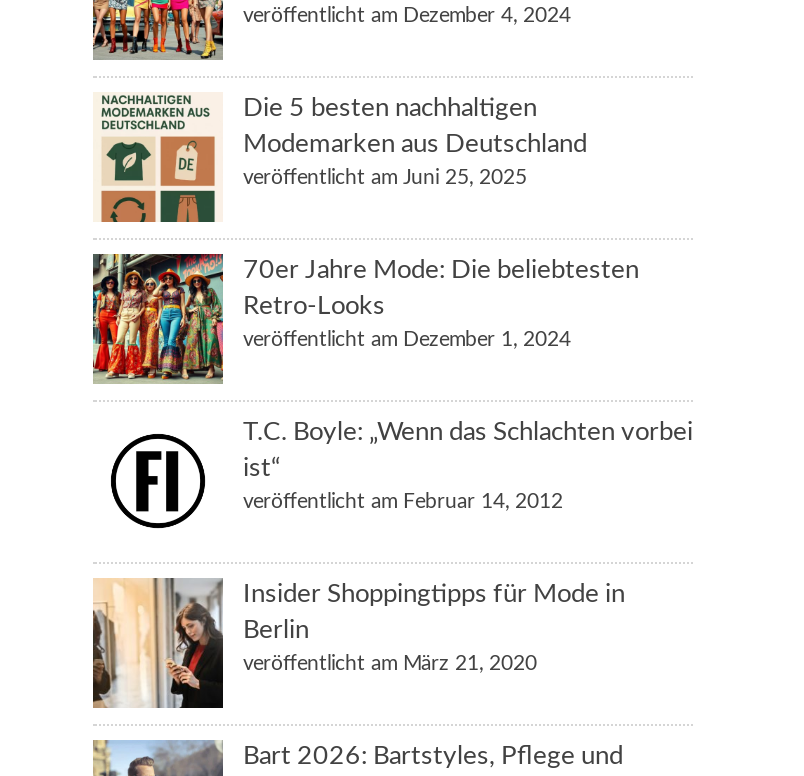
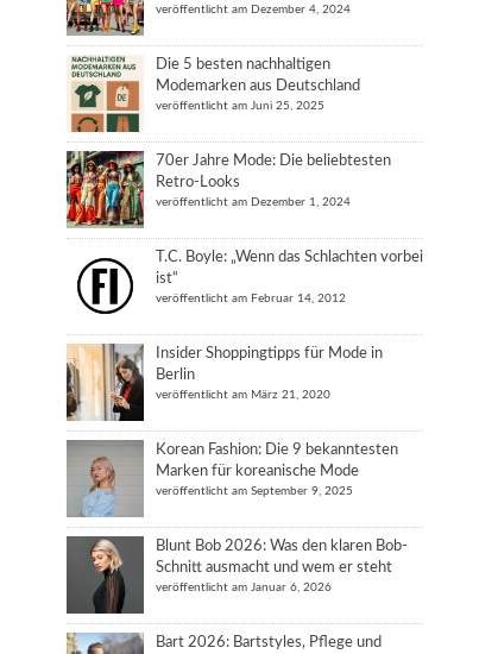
none -> [65,535,408,615] [image] | Blunt Bob 2026: Was den klaren Bob- | Schnitt ausmacht und wem er steht | veröffentlicht am Januar 6, 2026
none -> [67,440,398,518] [image] | Korean Fashion: Die 9 bekanntesten | Marken für koreanische Mode | veröffentlicht am September 9, 2025

